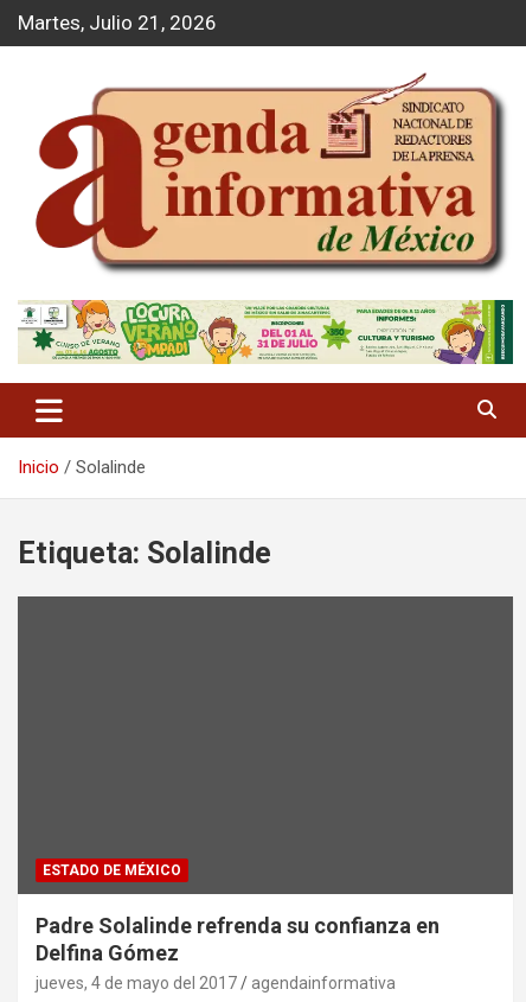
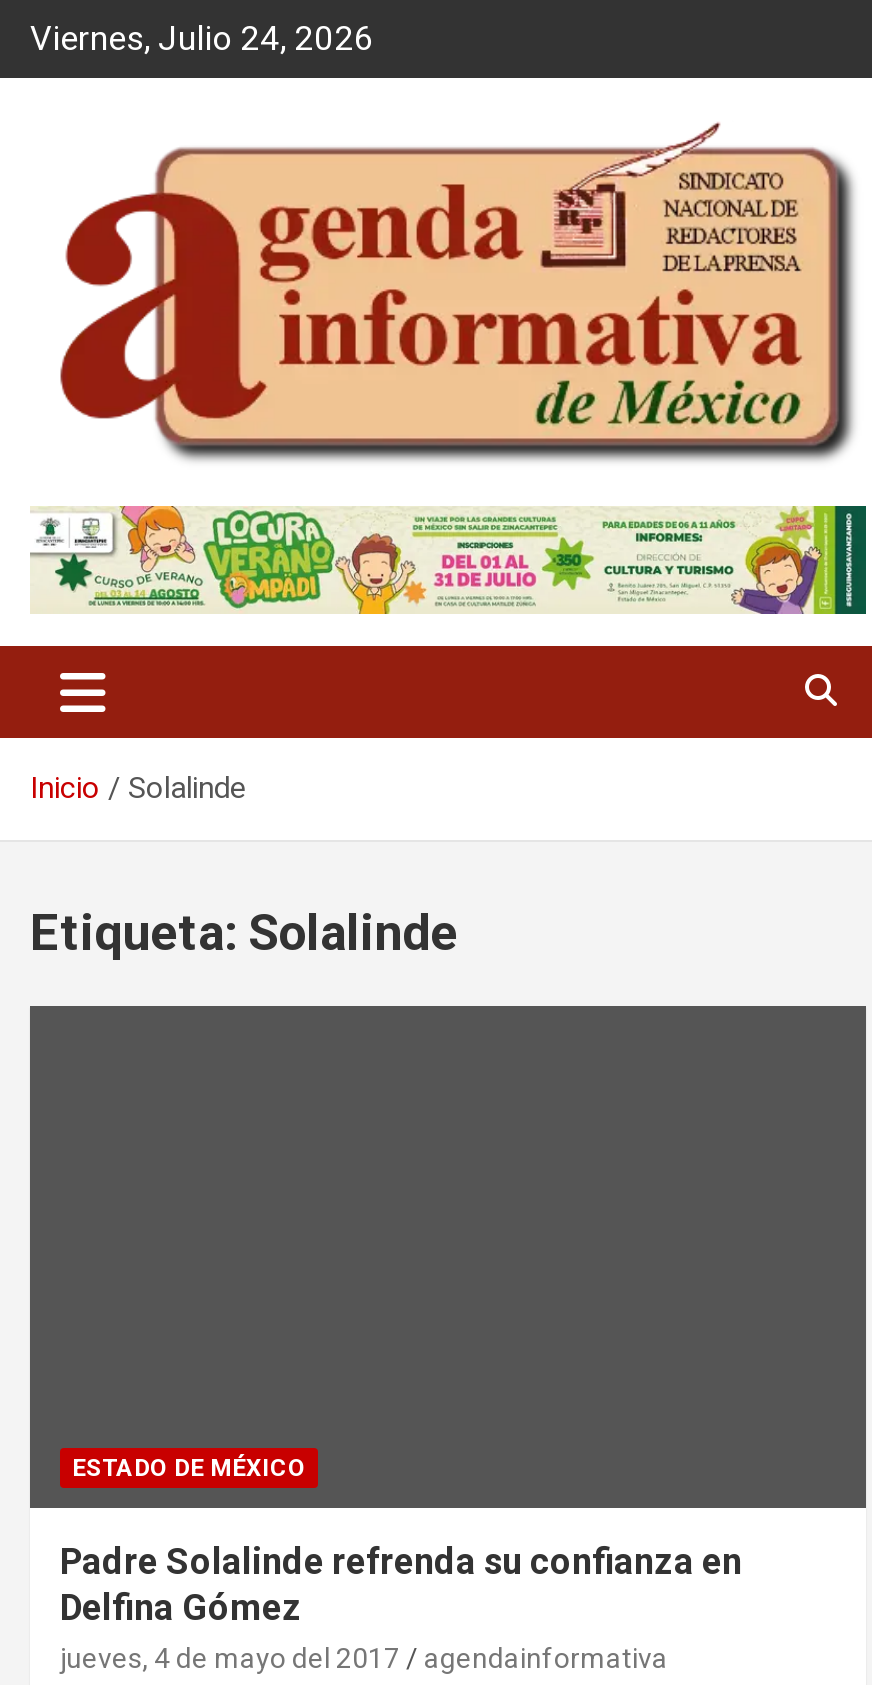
[18,11,217,34] Martes, Julio 21, 2026 -> [30,18,374,58] Viernes, Julio 24, 2026

